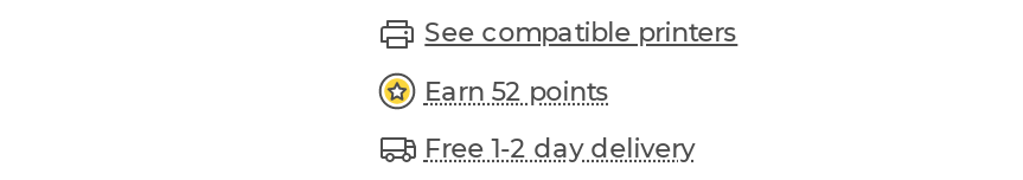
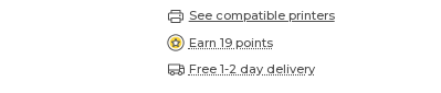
[425,74,610,108] Earn 52 points -> [189,35,273,50] Earn 19 points

